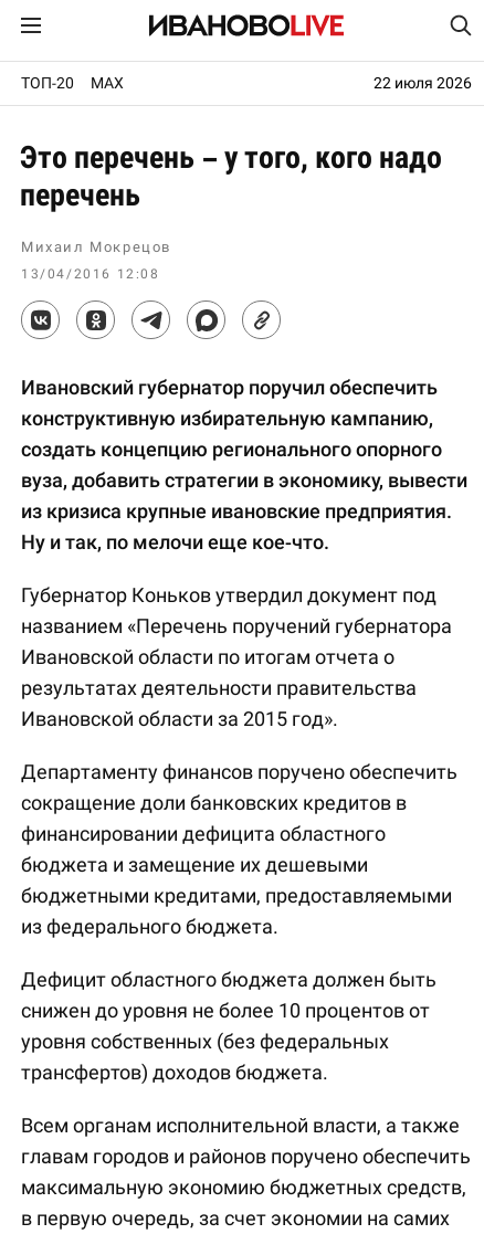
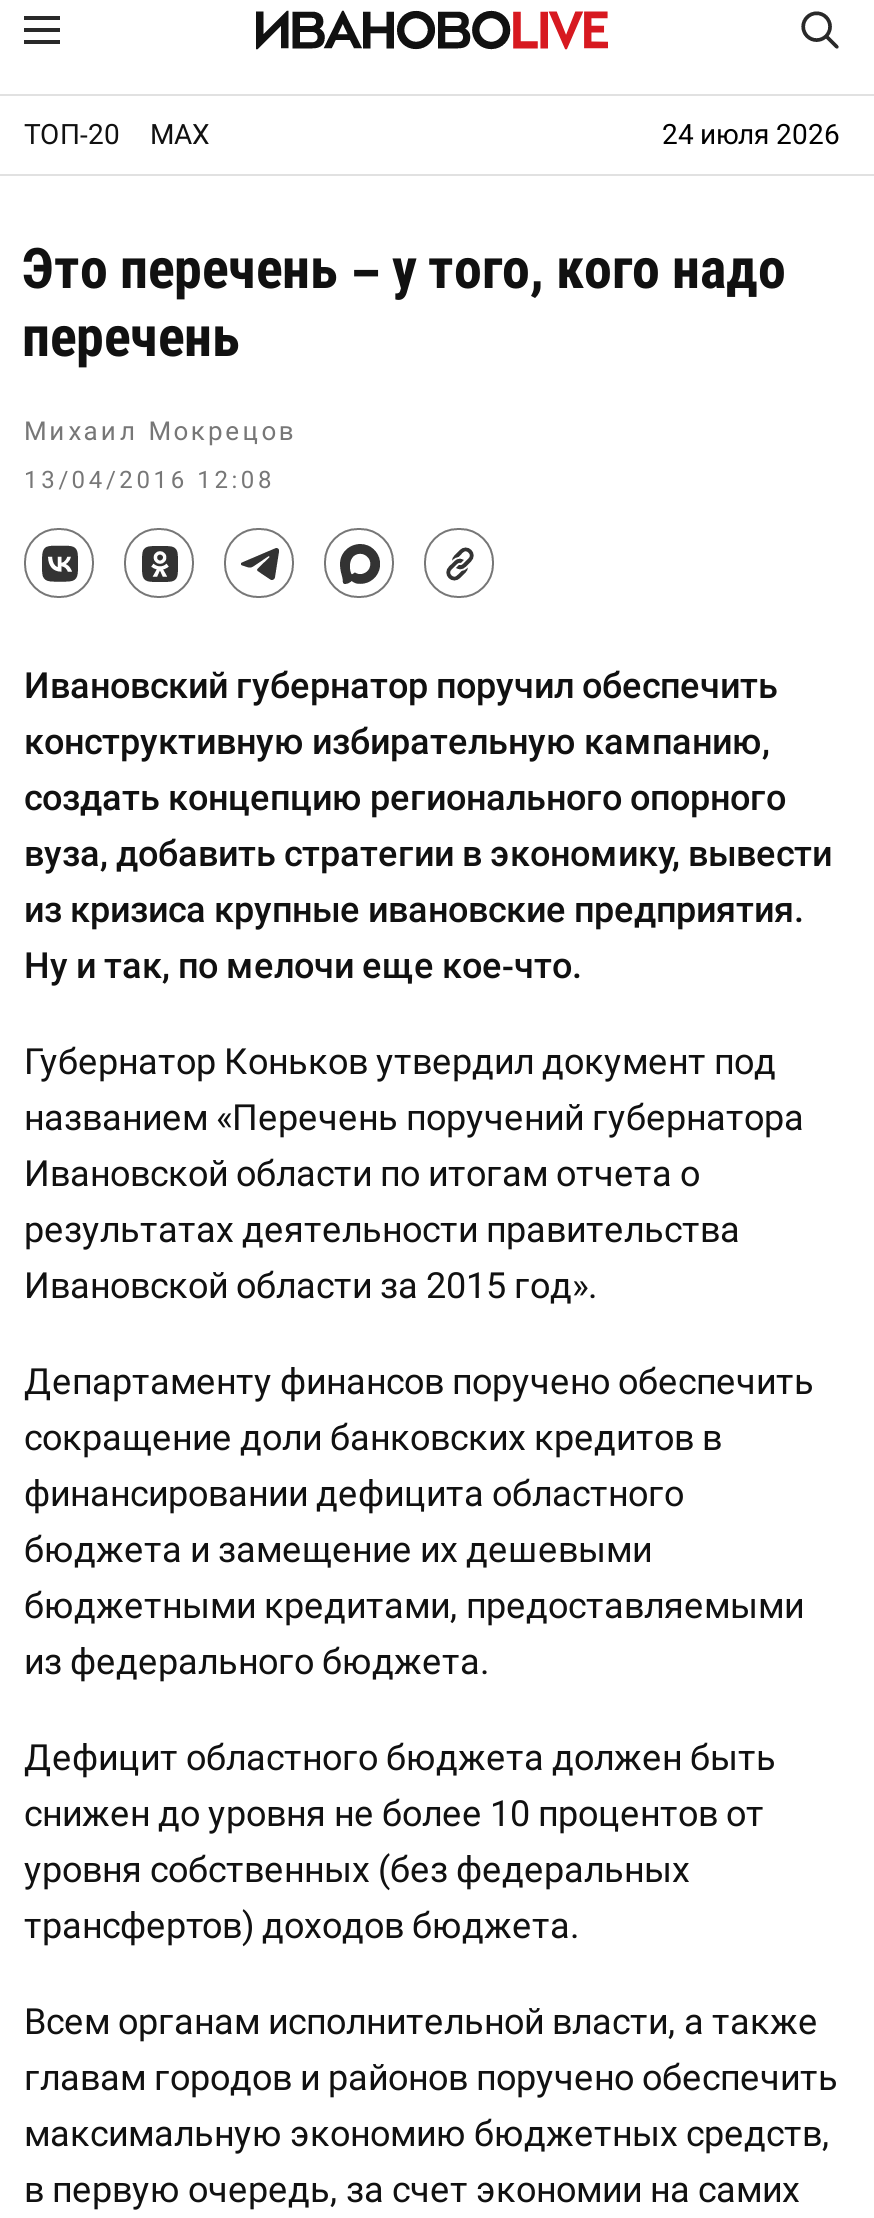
[373,74,472,92] 22 июля 2026 -> [662,118,840,150] 24 июля 2026

